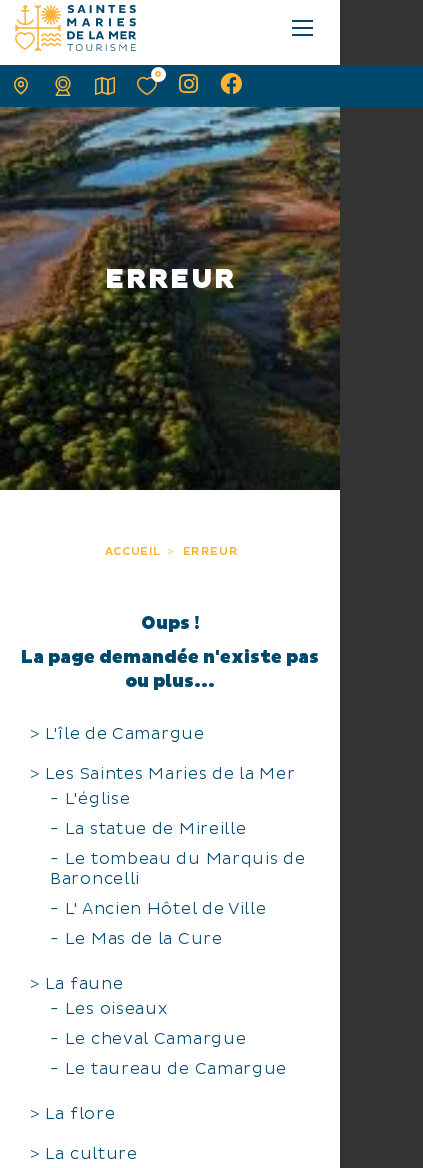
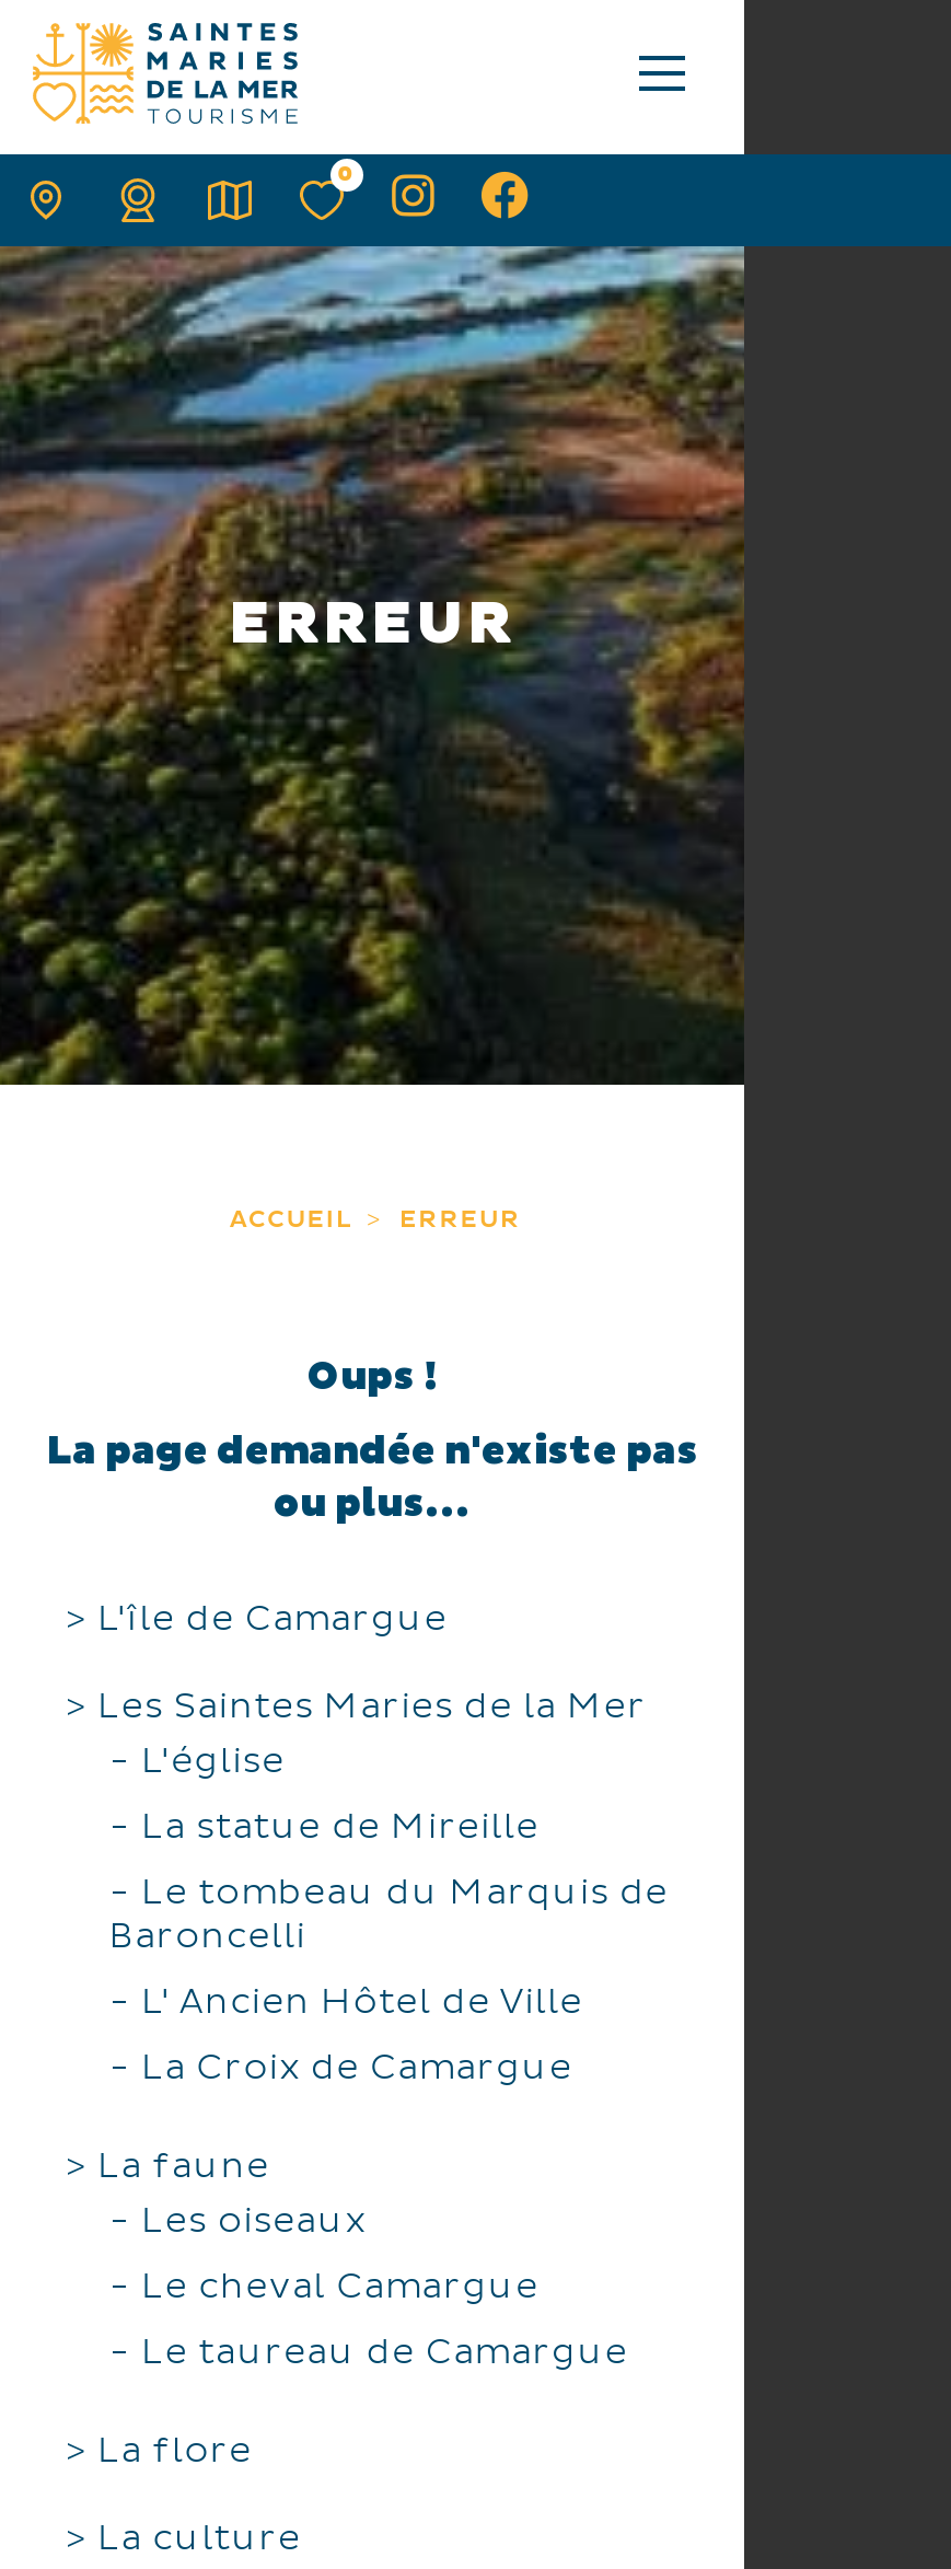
[65,929,223,949] Le Mas de la Cure -> [142,2046,573,2090] La Croix de Camargue

